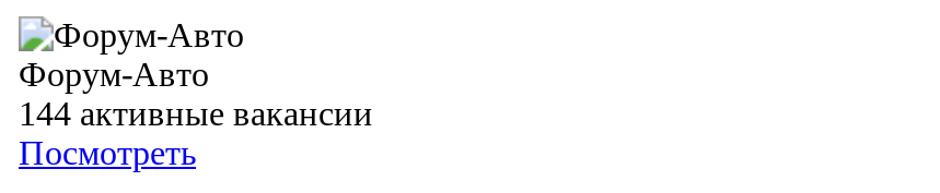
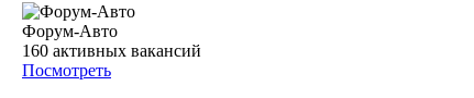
[19,96,373,133] 144 активные вакансии -> [22,42,201,60] 160 активных вакансий

